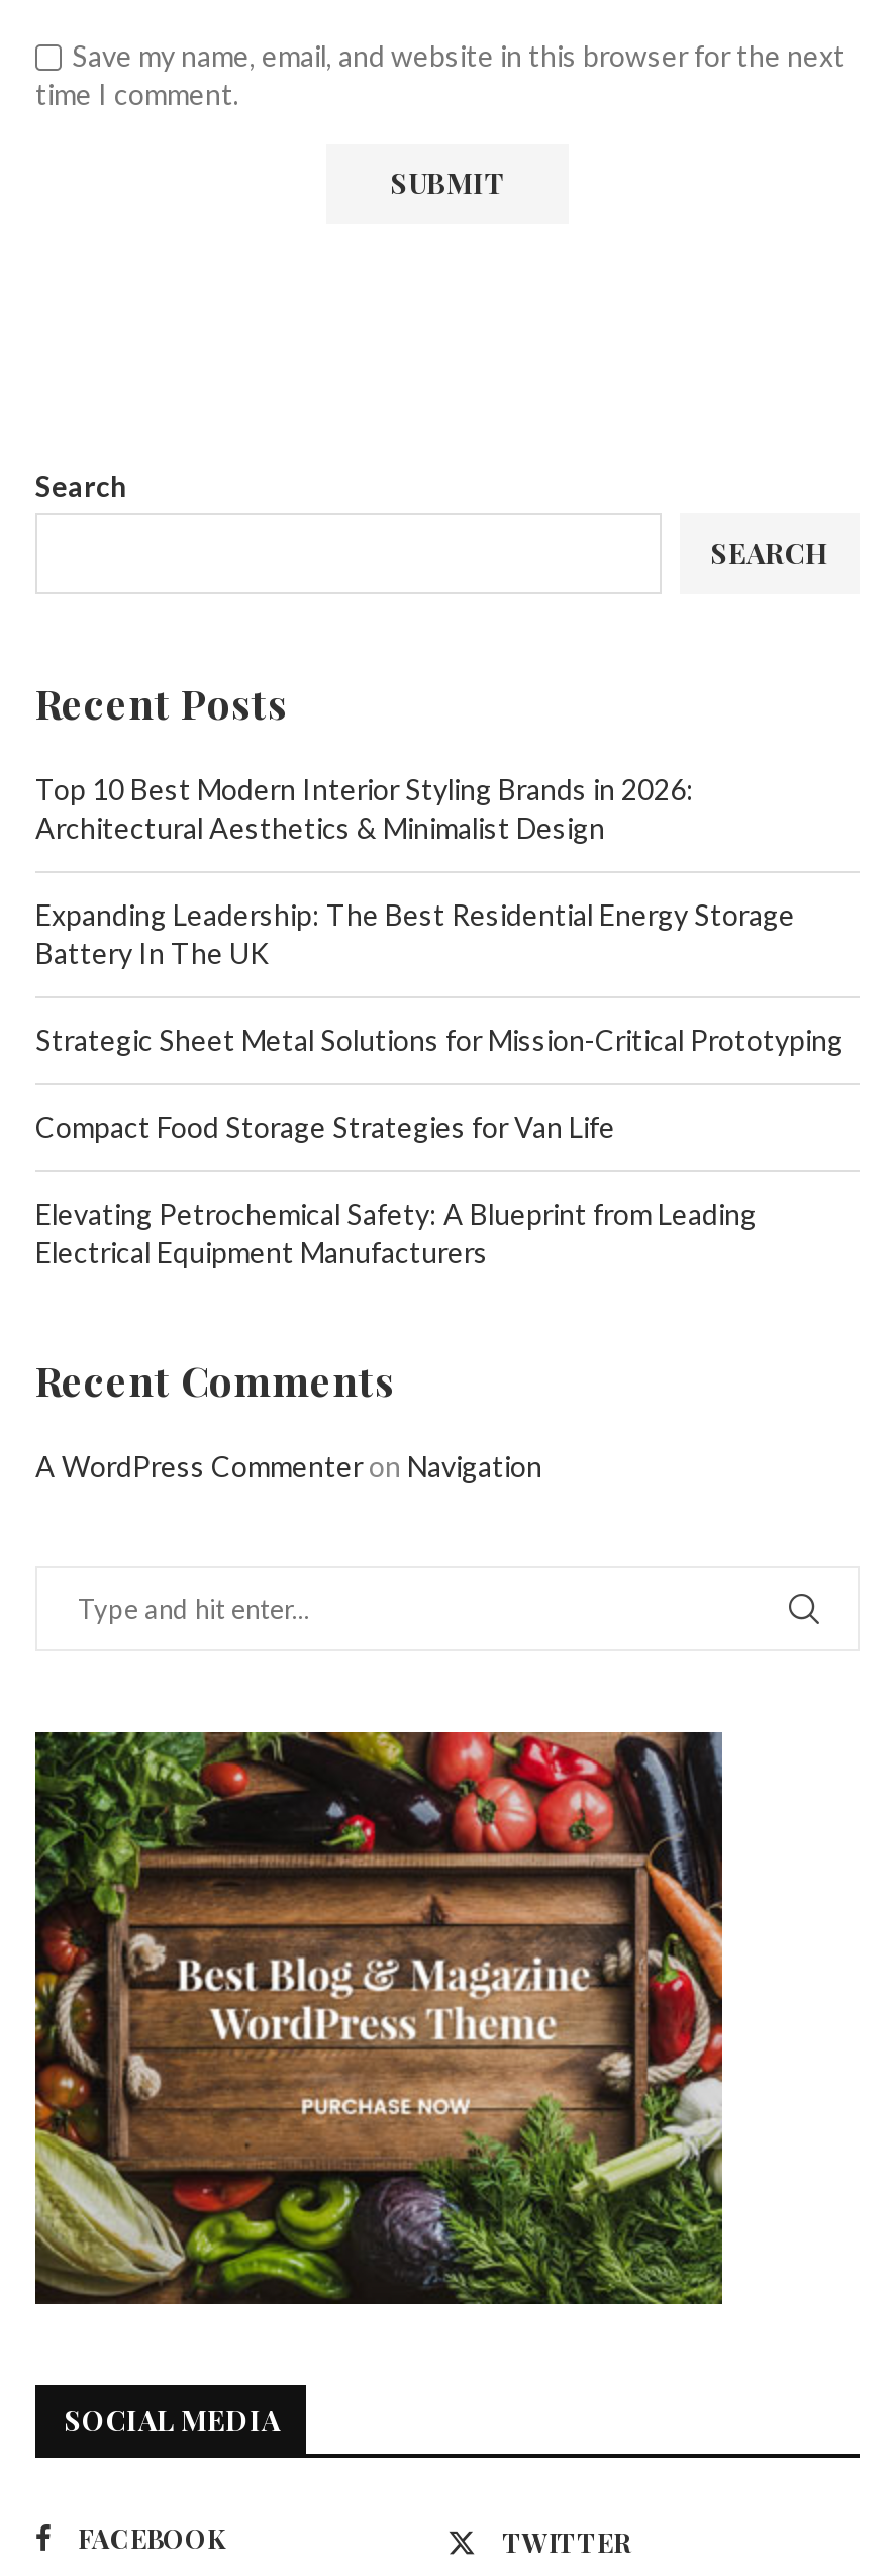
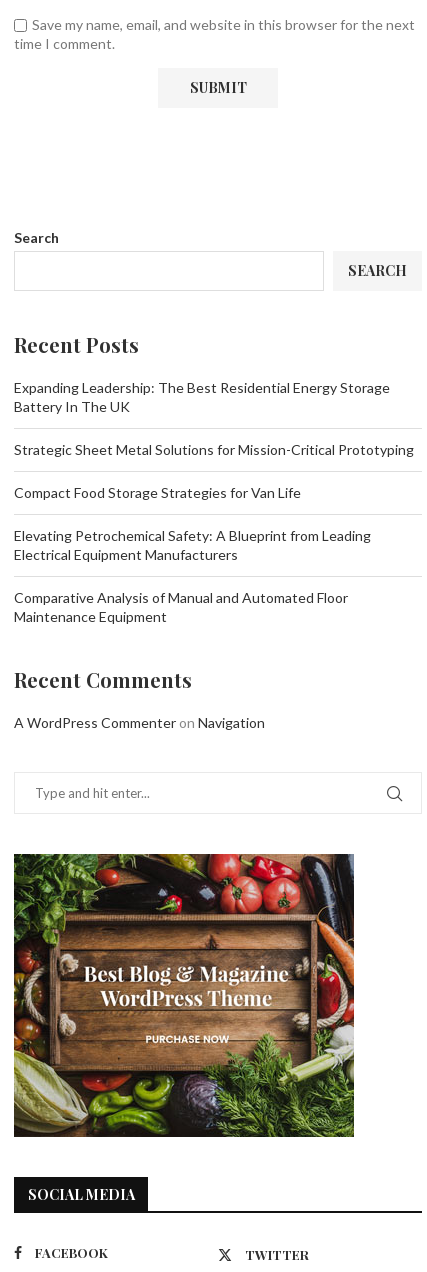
[35,772,694,845] Top 10 Best Modern Interior Styling Brands in 2026: | Architectural Aesthetics & Minimalist Design -> none
moved [35,897,843,1269] -> [14,379,414,563]: Expanding Leadership: The Best Residential Energy Storage | Battery In The UK | Strategic Sheet Metal Solutions for Mission-Critical Prototyping | Compact Food Storage Strategies for Van Life | Elevating Petrochemical Safety: A Blueprint from Leading | Electrical Equipment Manufacturers
none -> [14,589,348,625] Comparative Analysis of Manual and Automated Floor | Maintenance Equipment

